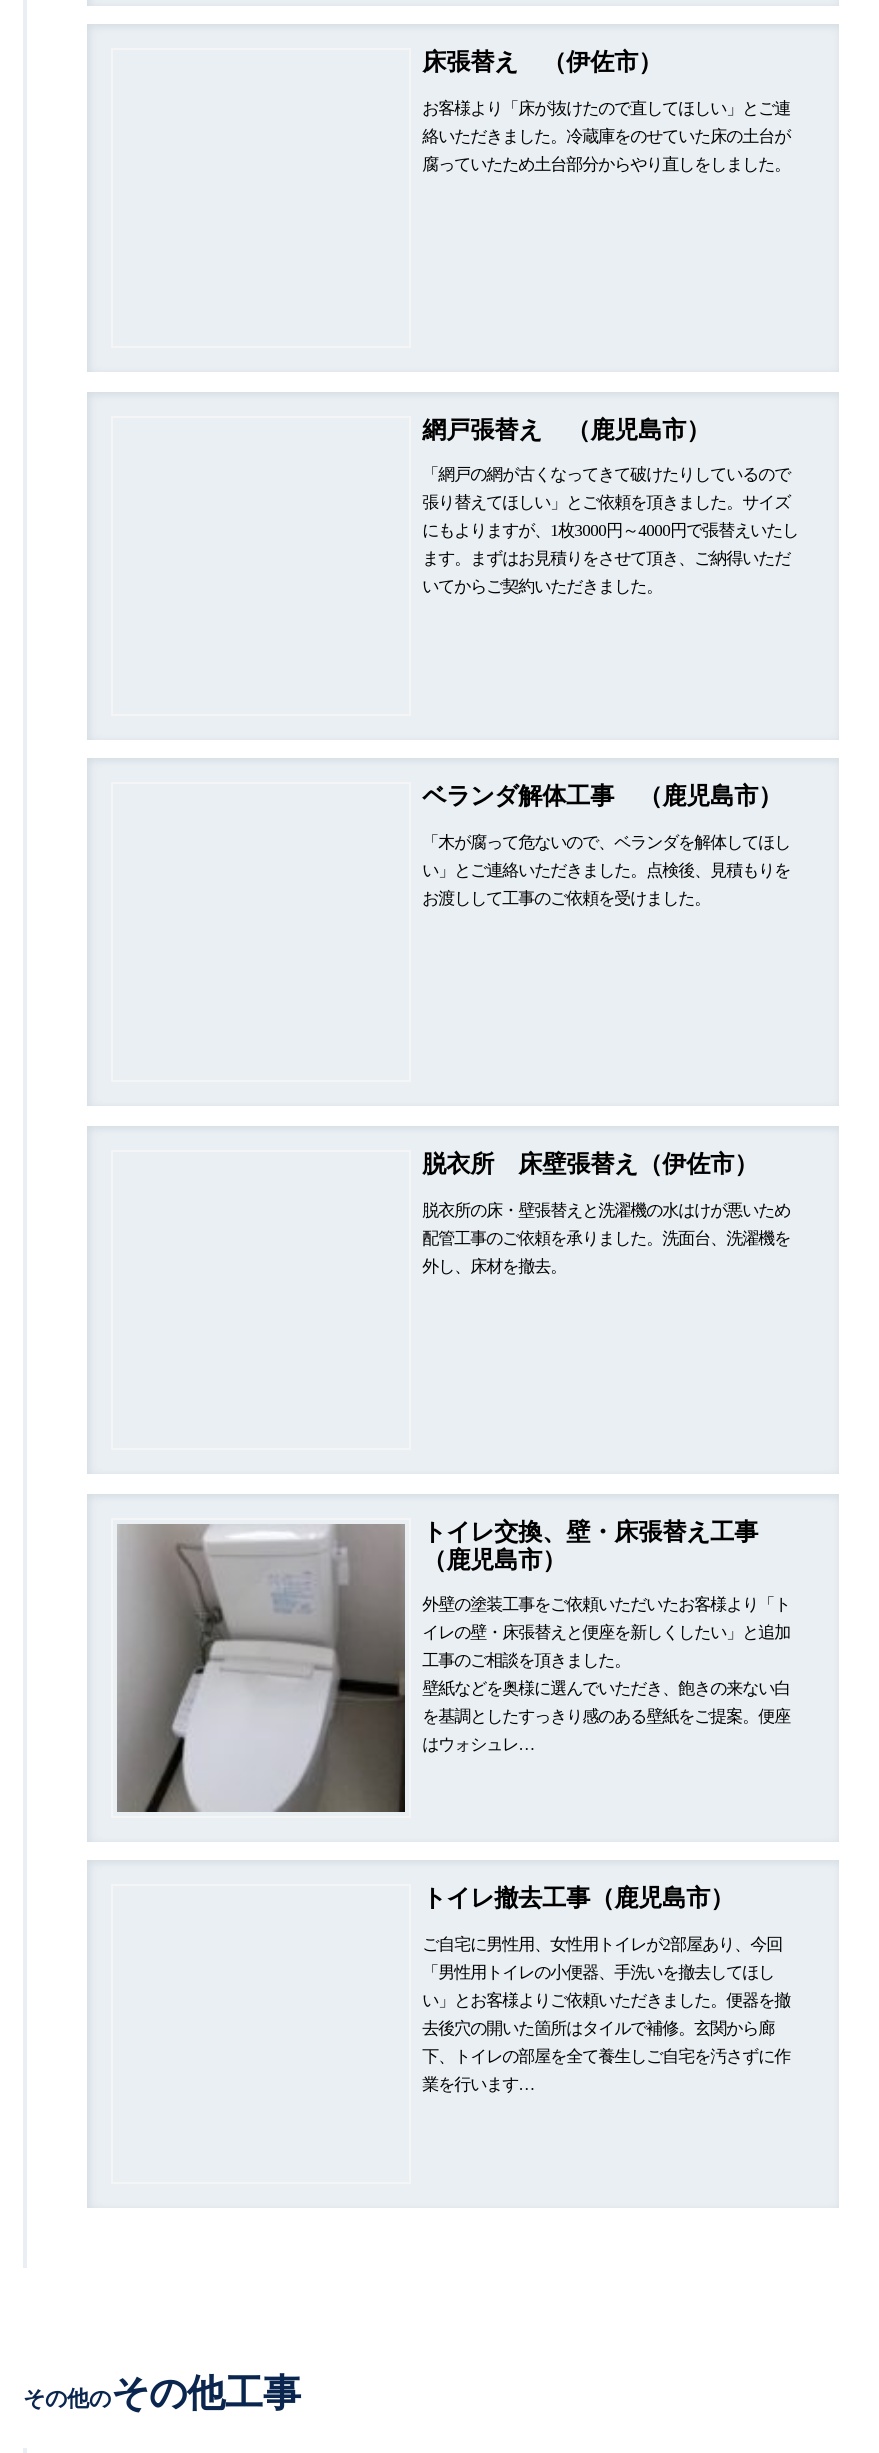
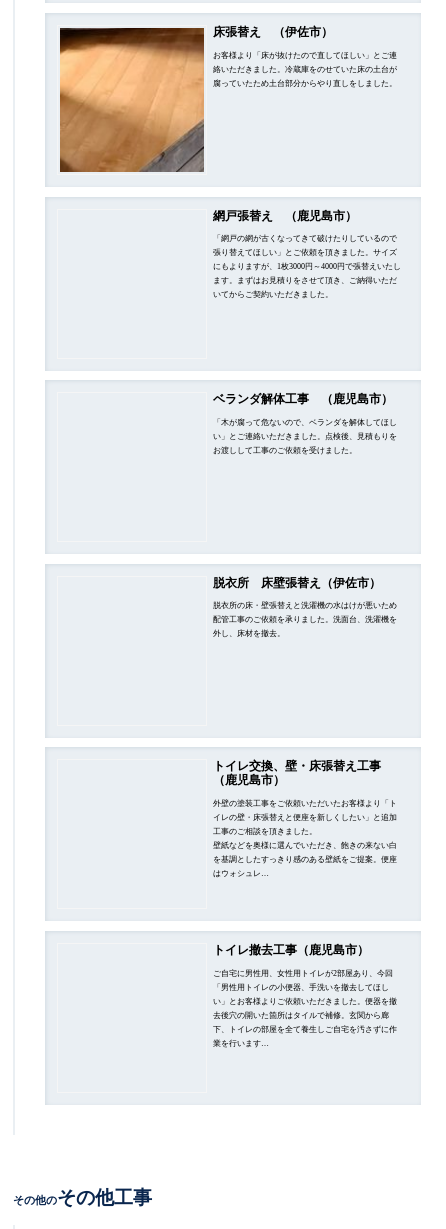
none -> [59,27,205,173] [image]
[115,1523,407,1815] [image] -> none

